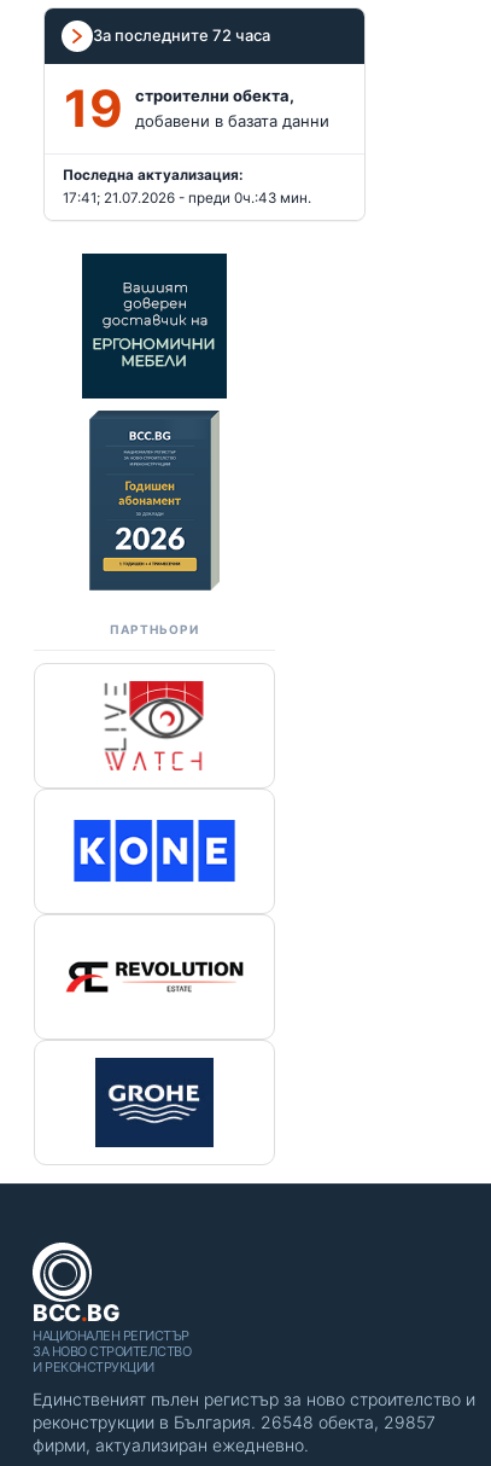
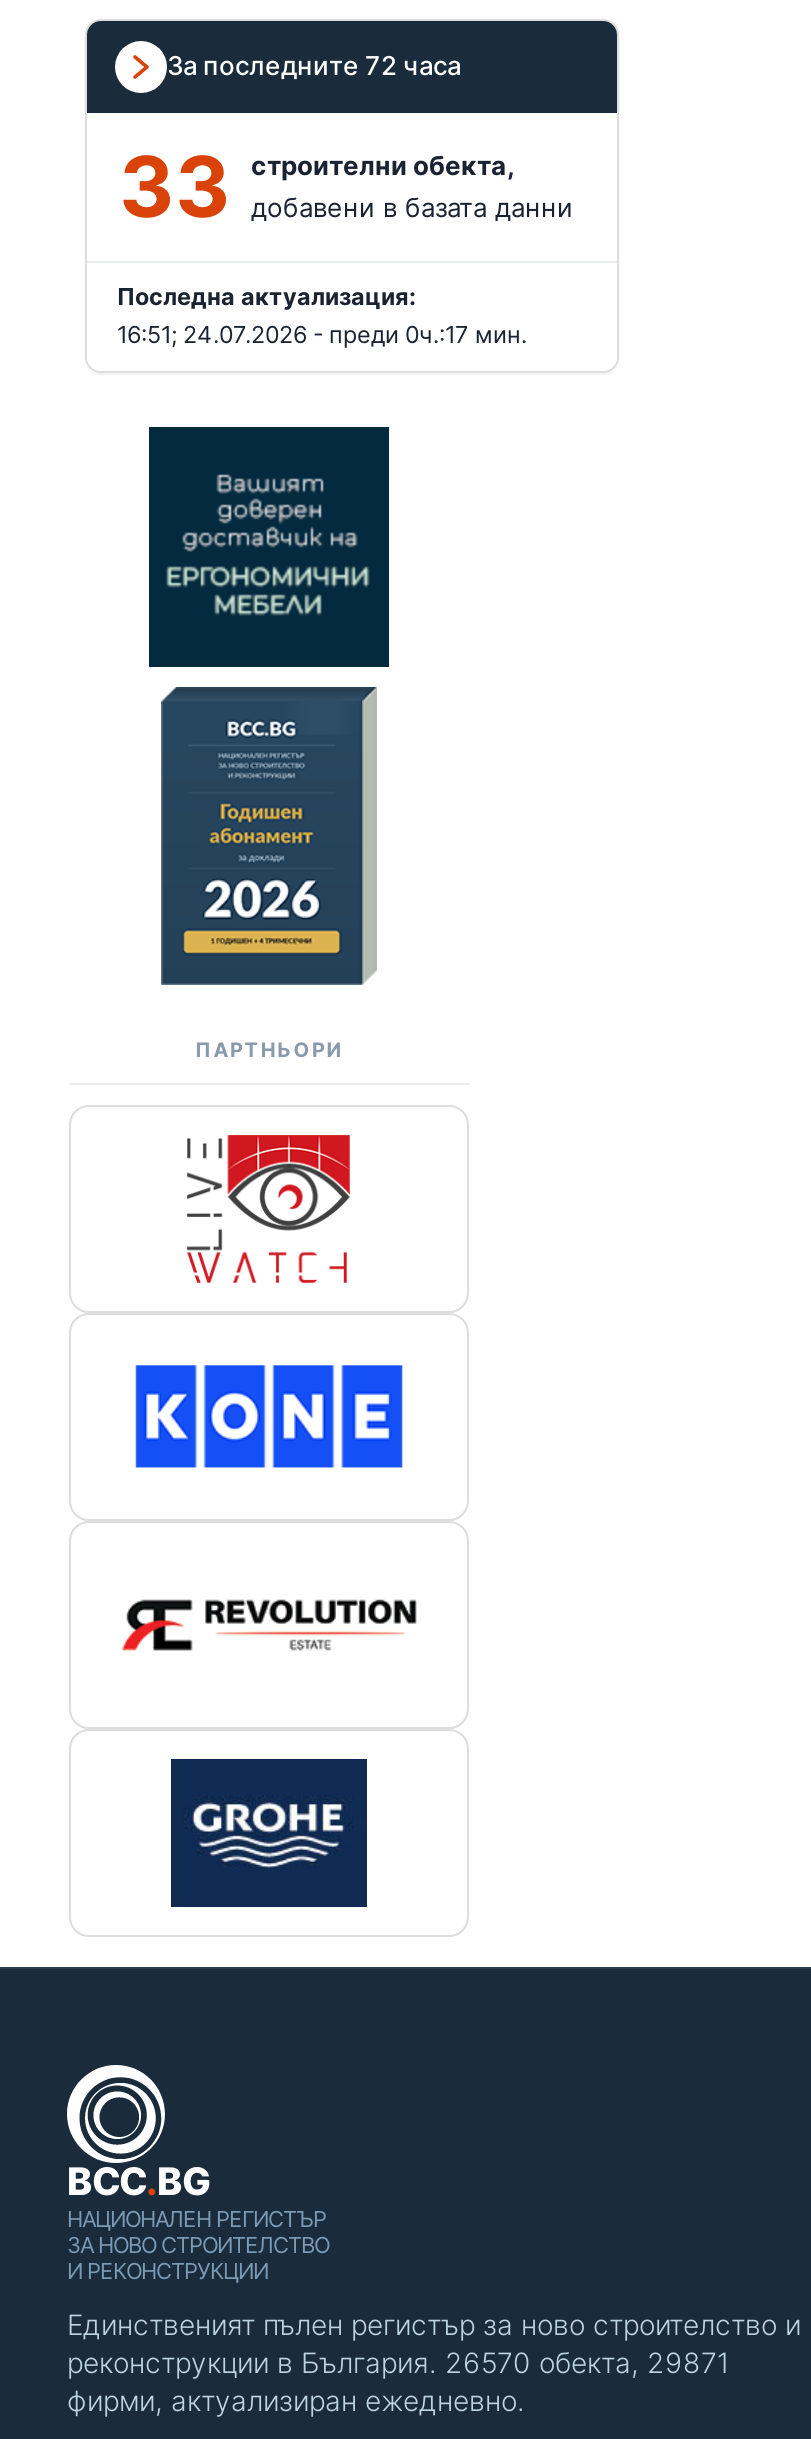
[64,77,329,138] 19 строителни обекта, добавени в базата данни -> [119,134,573,236] 33 строителни обекта, добавени в базата данни
[63,189,311,206] 17:41; 21.07.2026 - преди 0ч.:43 мин. -> [117,320,527,348] 16:51; 24.07.2026 - преди 0ч.:17 мин.
[33,1412,436,1433] реконструкции в България. 26548 обекта, 29857 -> [67,2346,729,2380] реконструкции в България. 26570 обекта, 29871

